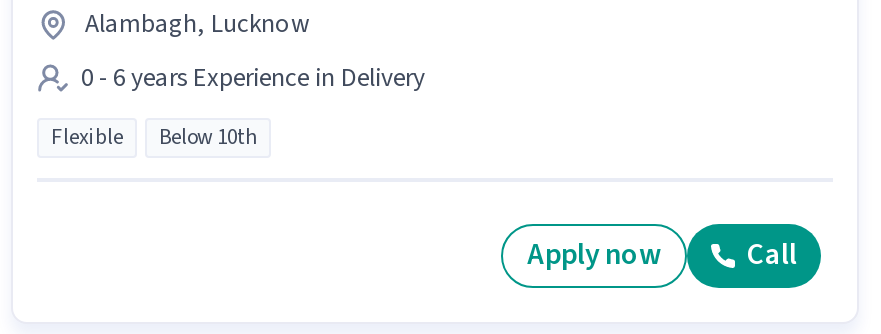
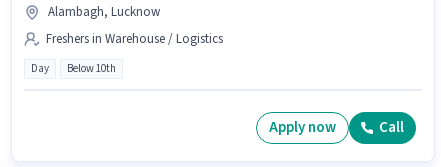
[81,60,425,96] 0 - 6 years Experience in Delivery -> [46,30,223,48] Freshers in Warehouse / Logistics
[51,122,123,152] Flexible -> [31,61,49,76] Day

